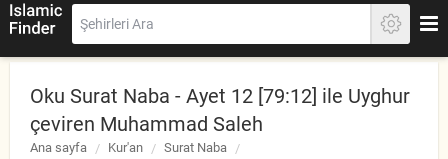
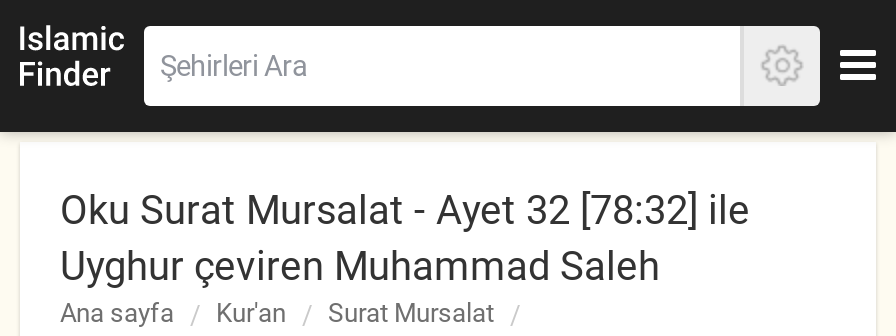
[30,84,410,136] Oku Surat Naba - Ayet 12 [79:12] ile Uyghur | çeviren Muhammad Saleh -> [60,186,750,290] Oku Surat Mursalat - Ayet 32 [78:32] ile | Uyghur çeviren Muhammad Saleh
[164,140,227,155] Surat Naba -> [328,298,494,328] Surat Mursalat

